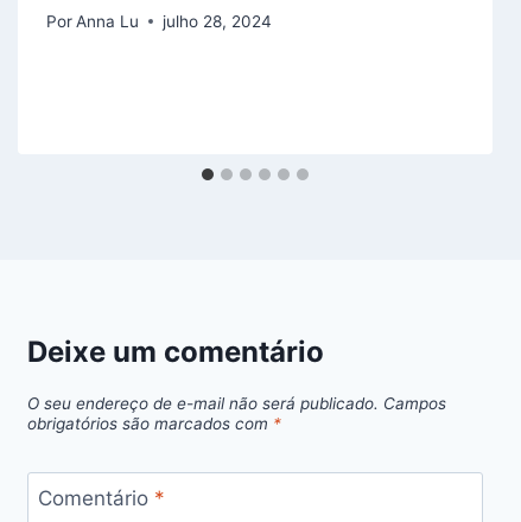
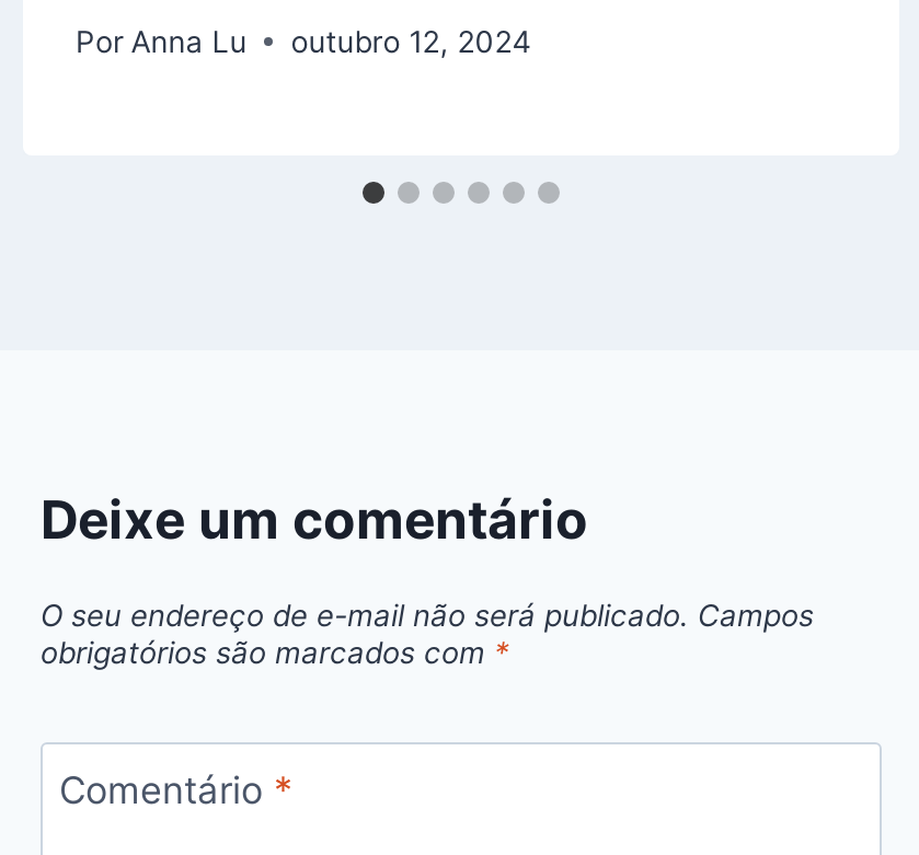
[46,12,272,31] Por Anna Lu julho 28, 2024 -> [76,24,532,59] Por Anna Lu outubro 12, 2024

